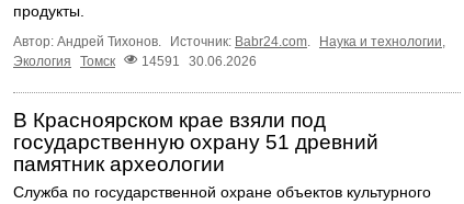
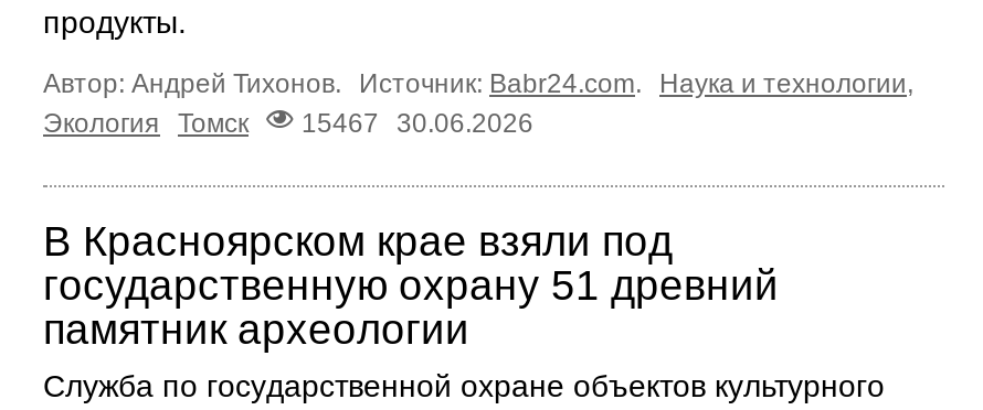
[13,53,257,69] Экология Томск 14591 30.06.2026 -> [43,107,533,138] Экология Томск 15467 30.06.2026

